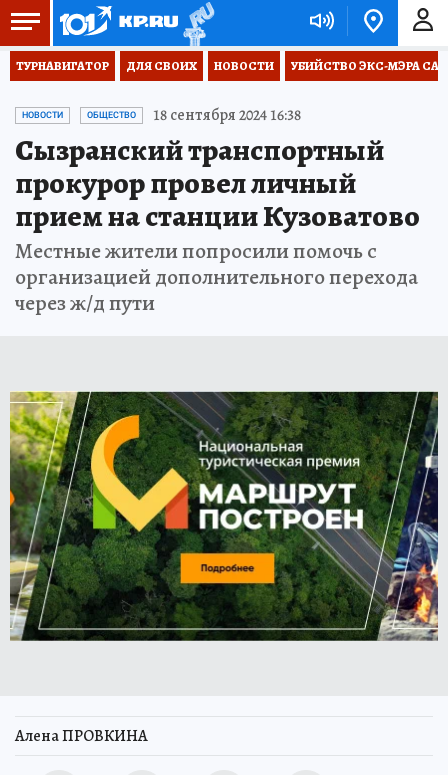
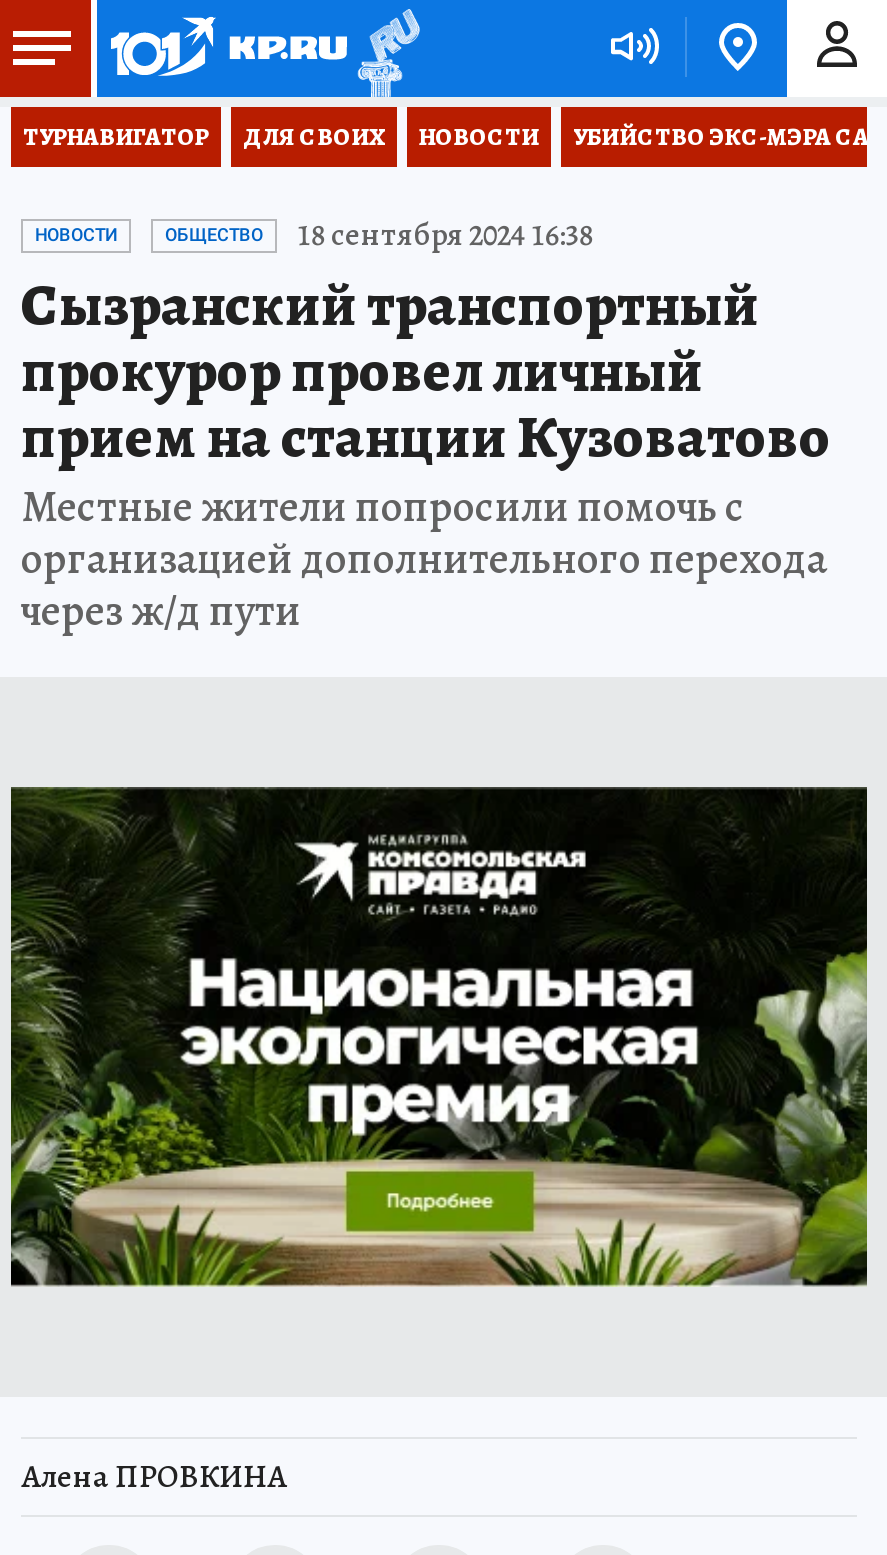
[9,391,439,642] [image] -> [9,785,869,1287] [image]

